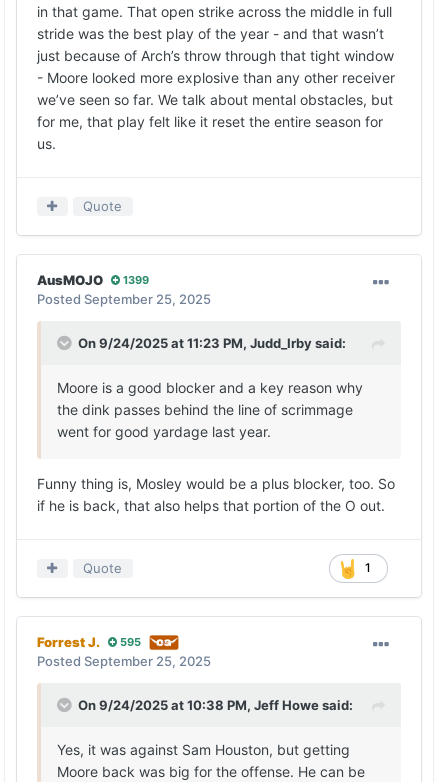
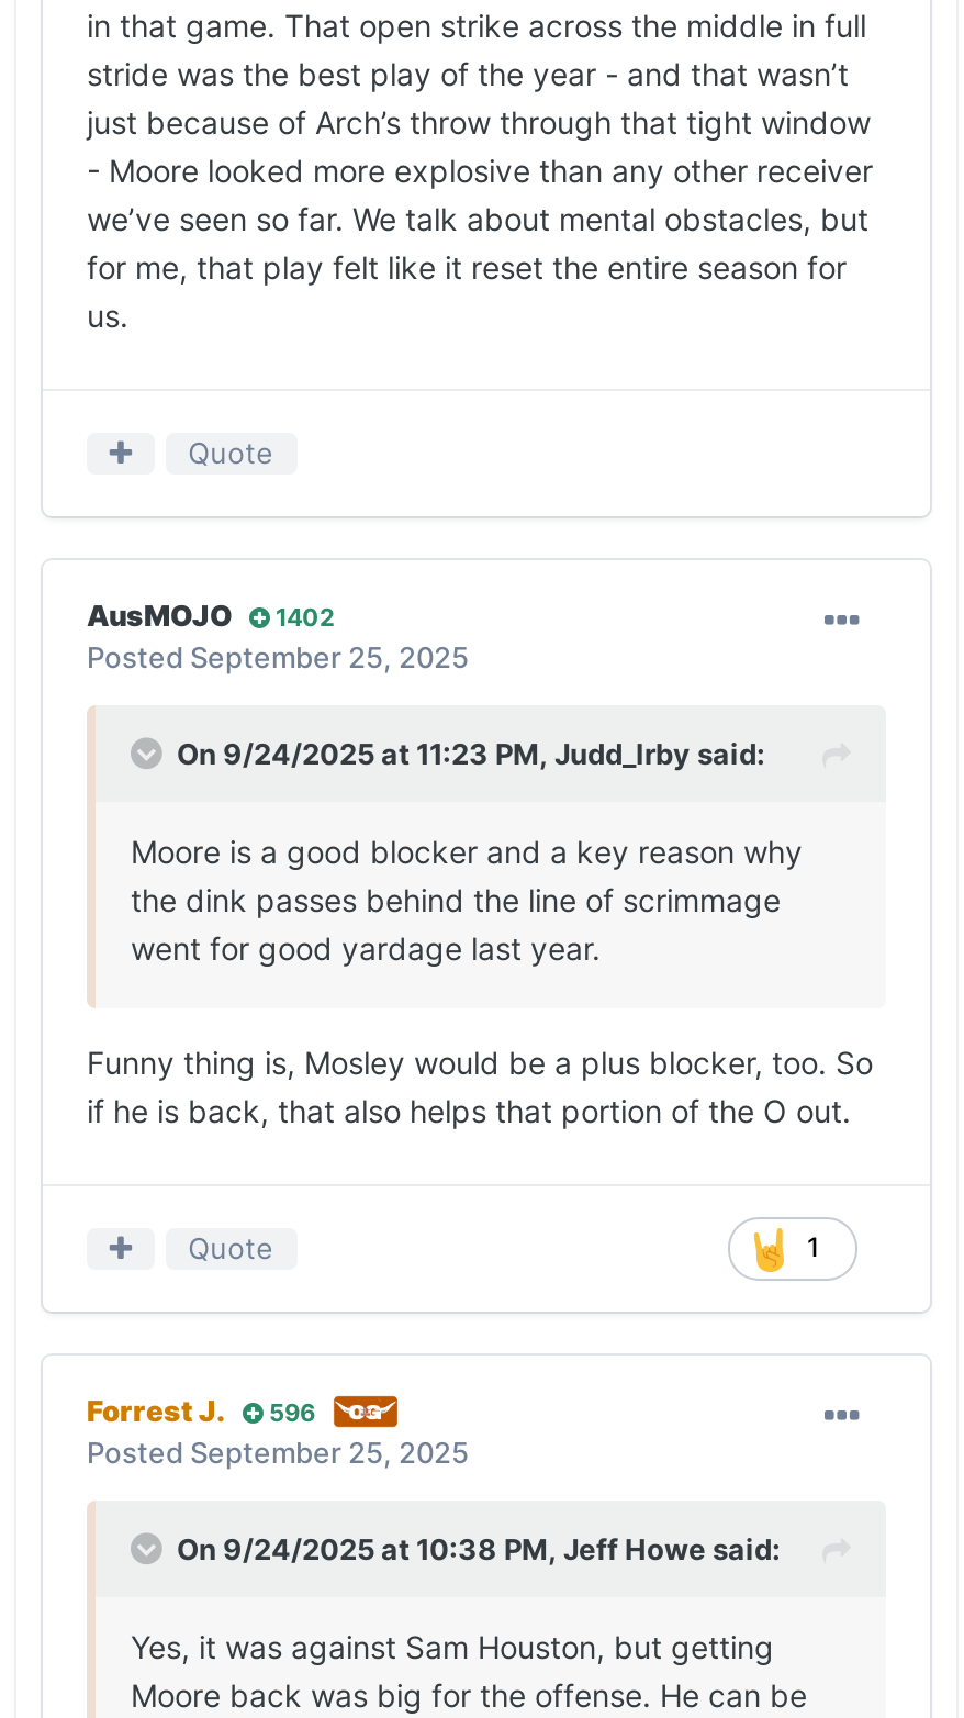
[37,272,149,288] AusMOJO 1399 -> [87,597,335,632] AusMOJO 1402
[37,634,141,650] Forrest J. 595 -> [87,1392,315,1428] Forrest J. 596

